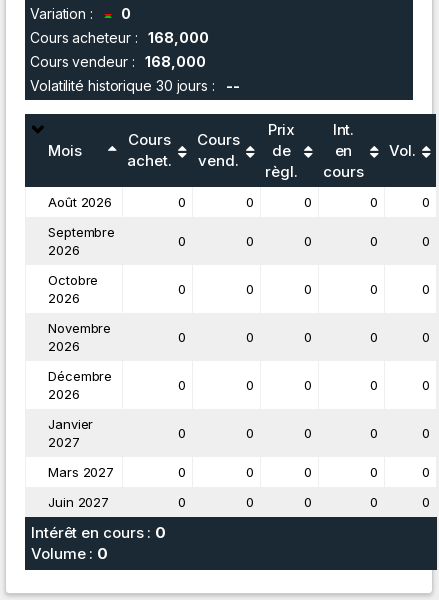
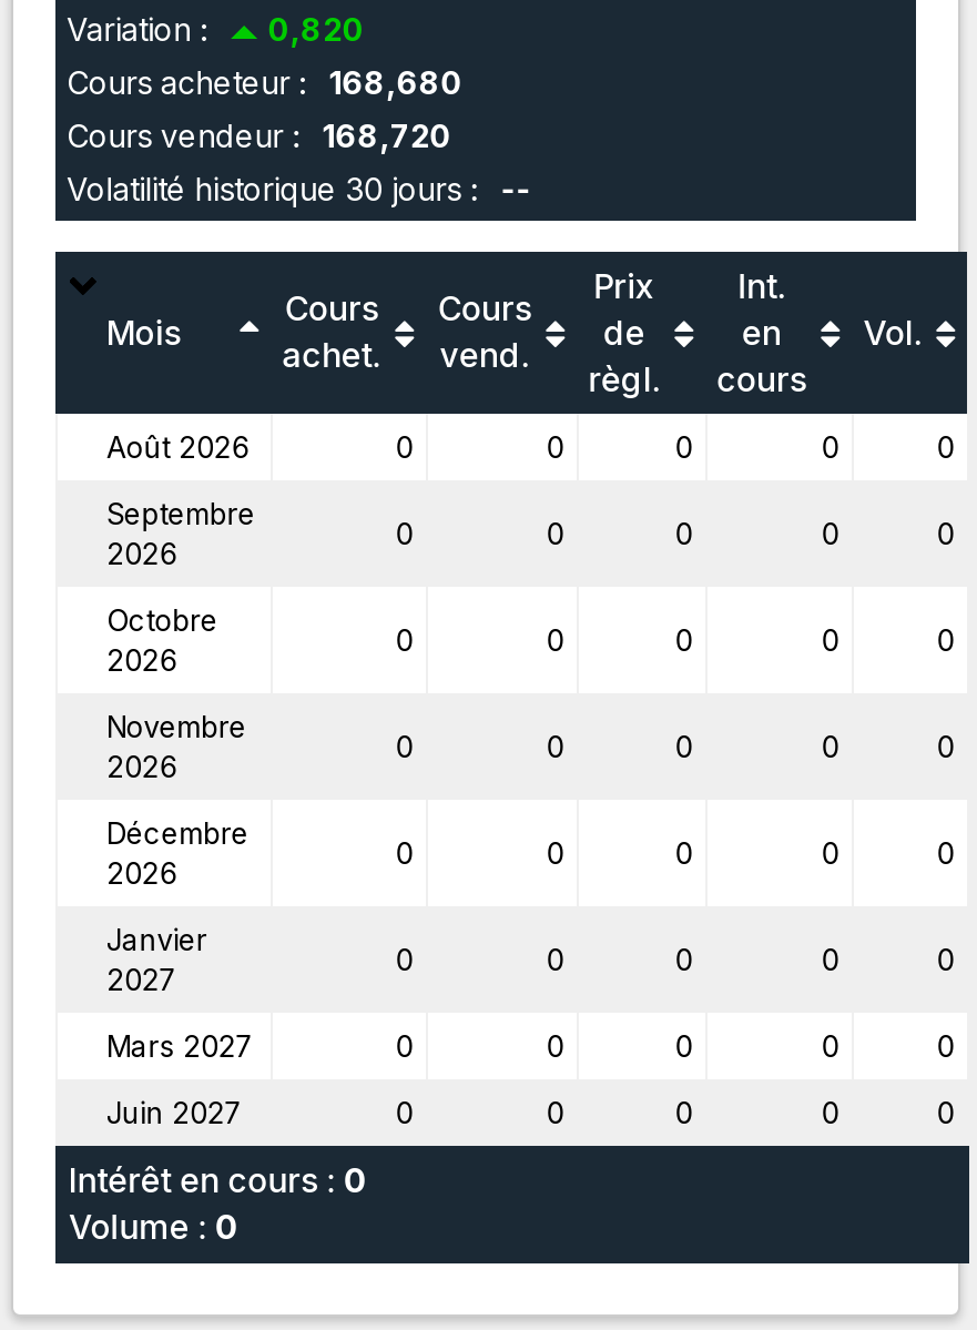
[30,5,131,22] Variation : 0 -> [67,10,364,48] Variation : 0,820
[30,29,209,46] Cours acheteur : 168,000 -> [67,63,463,101] Cours acheteur : 168,680
[30,53,206,70] Cours vendeur : 168,000 -> [67,116,452,154] Cours vendeur : 168,720

